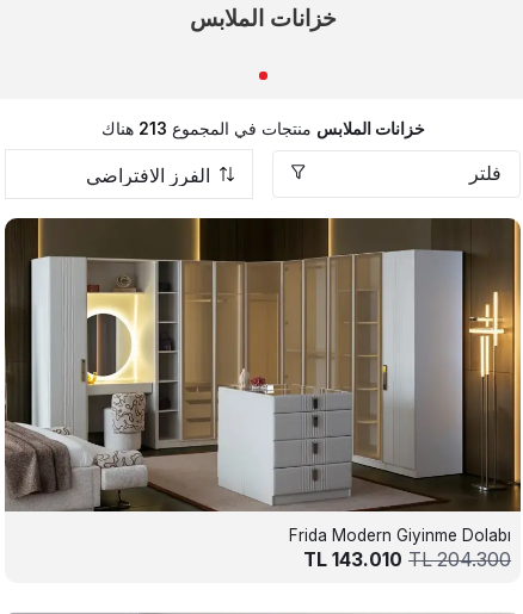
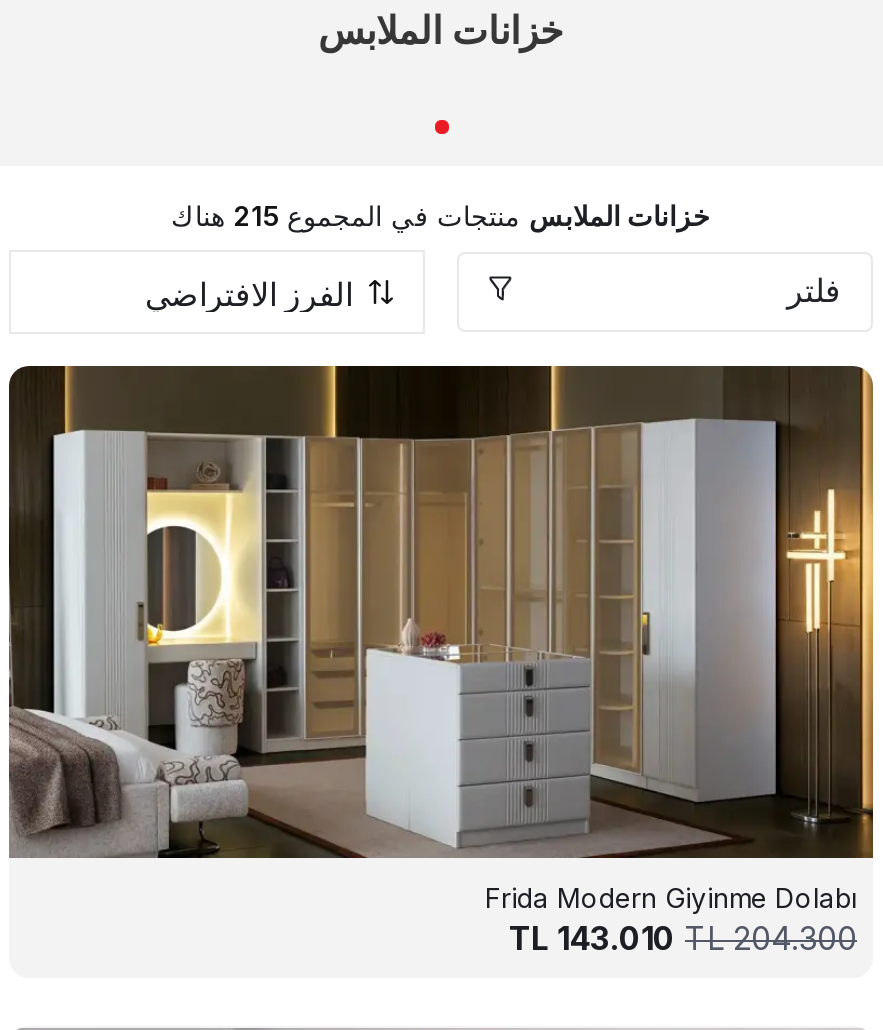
[101,119,424,138] خزانات الملابس منتجات في المجموع 213 هناك -> [171,200,711,232] خزانات الملابس منتجات في المجموع 215 هناك

